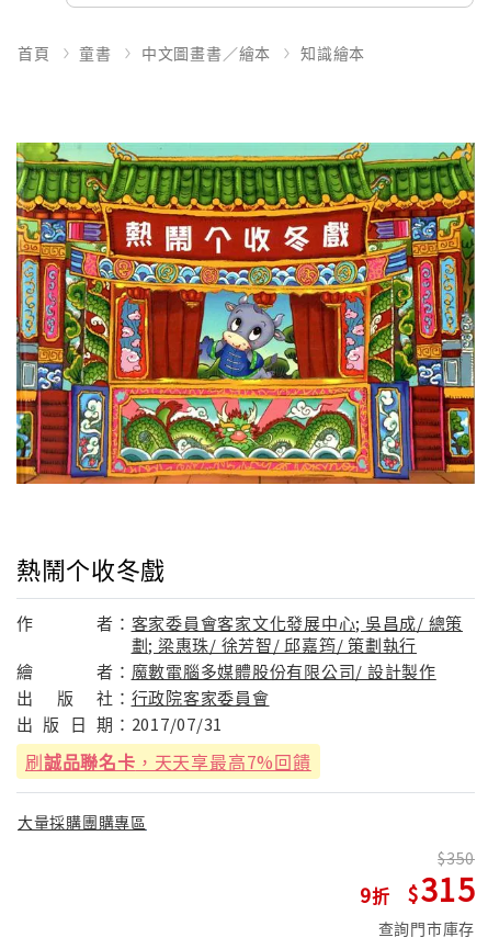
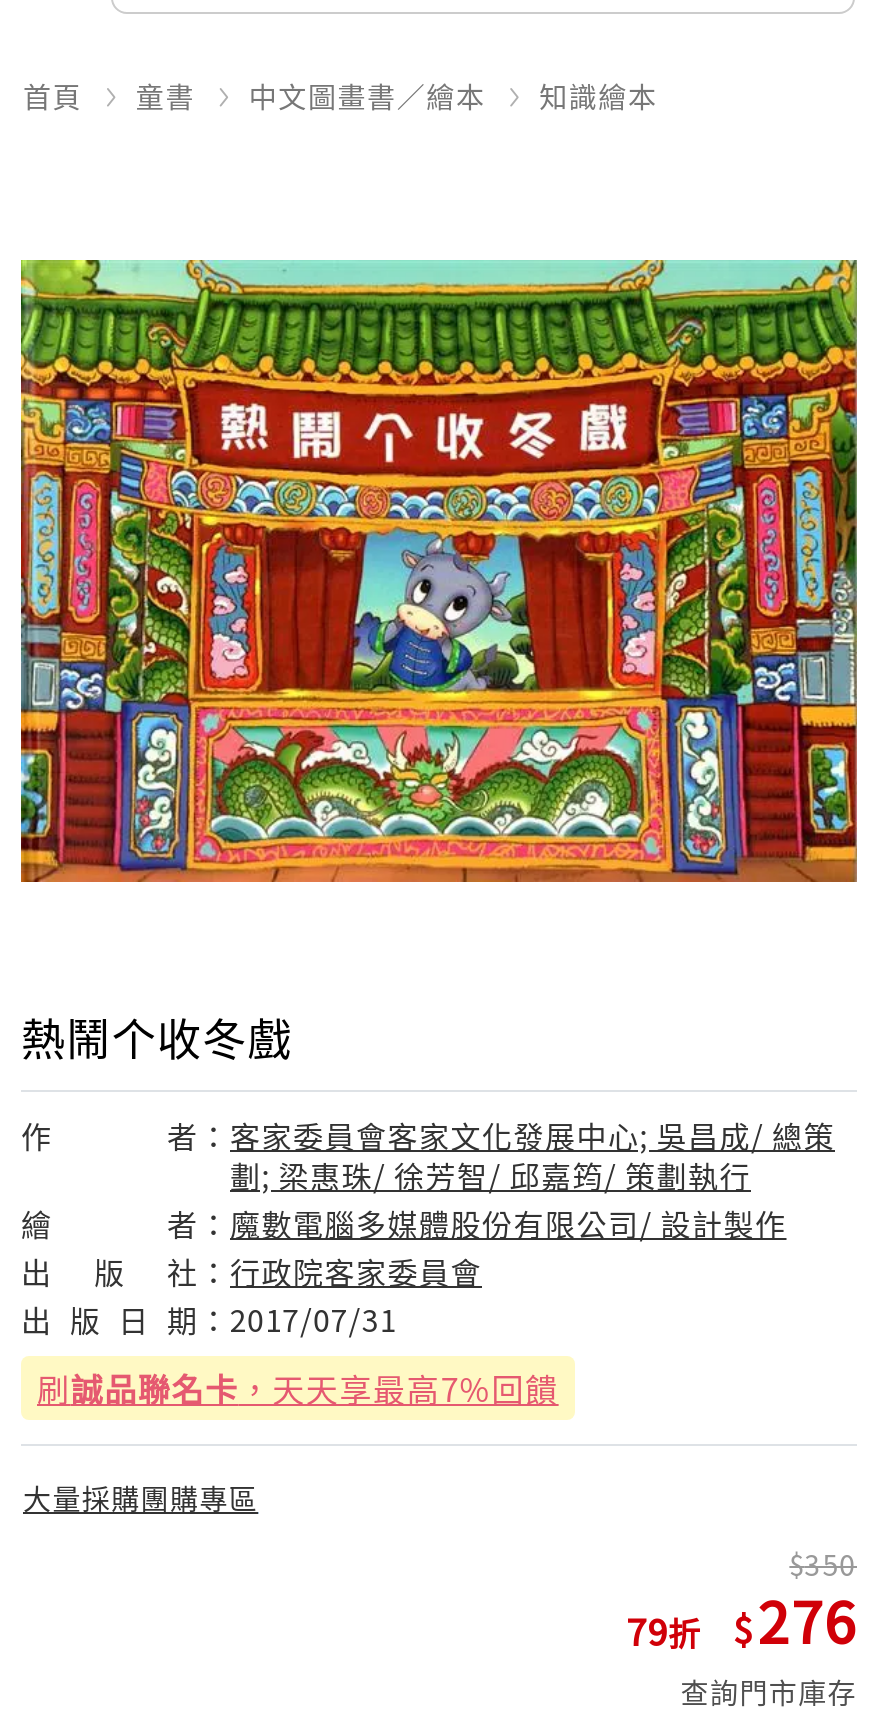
[421,867,475,911] 315 -> [758,1580,857,1660] 276
[360,880,371,908] 9 -> [626,1604,668,1656] 79

